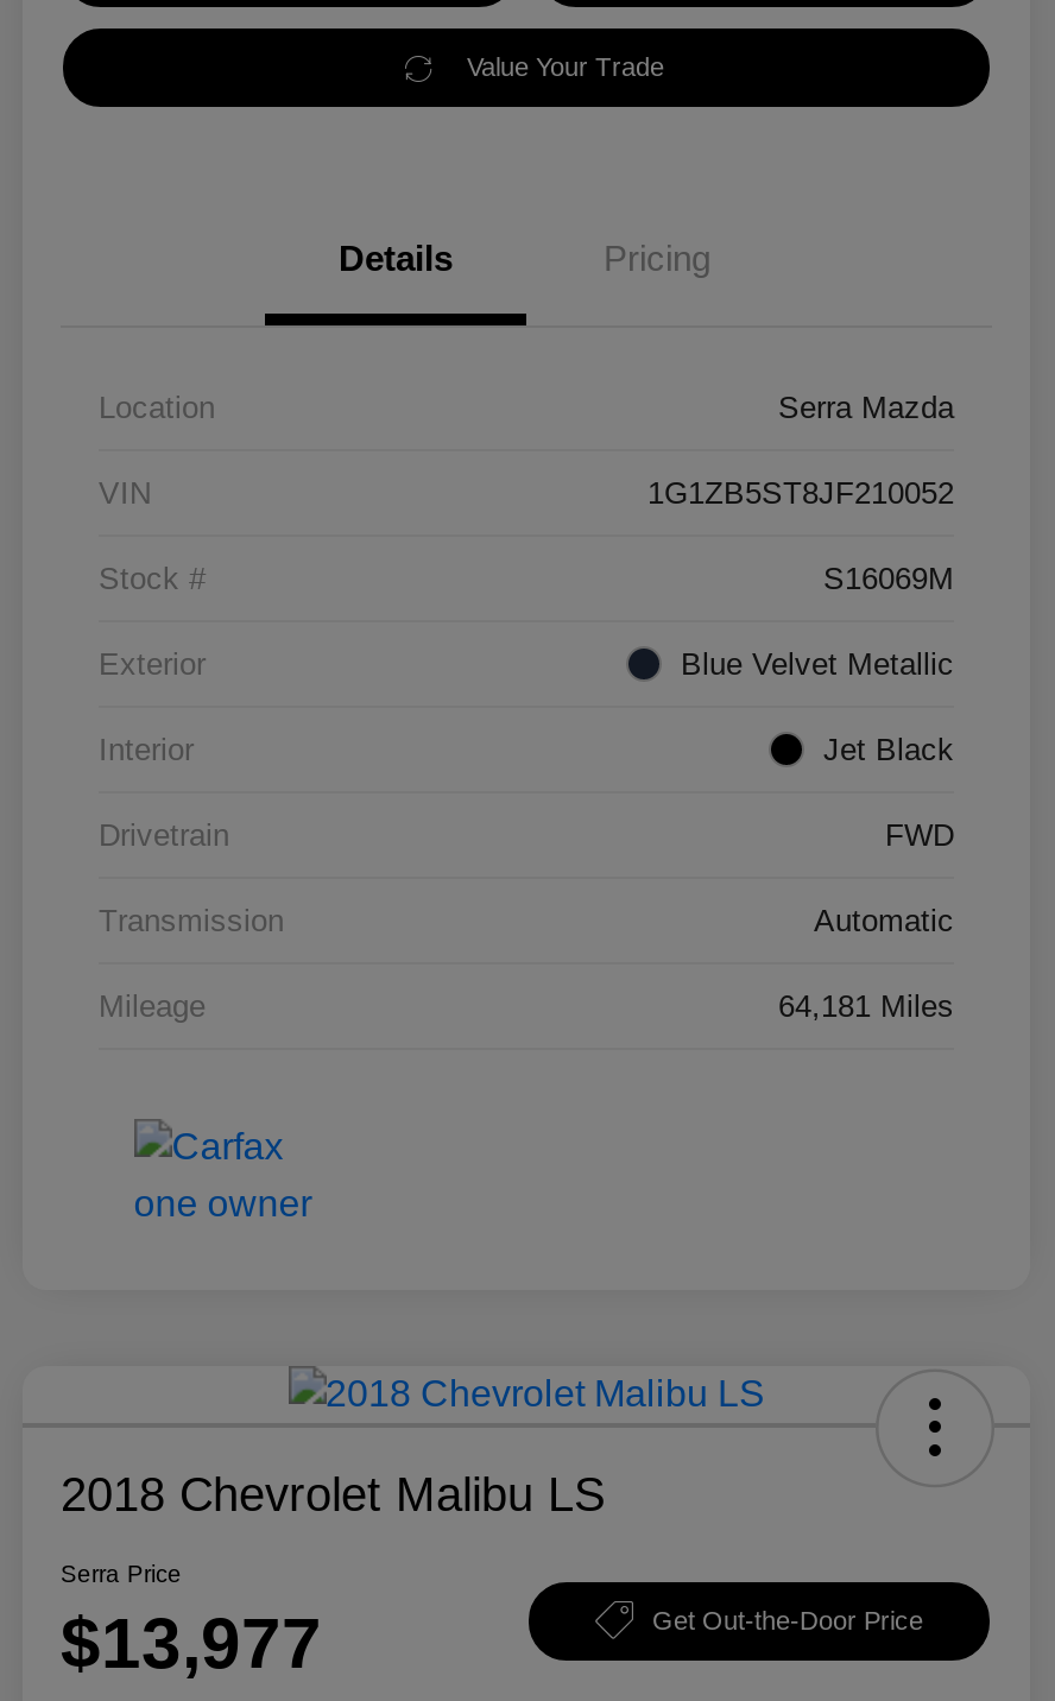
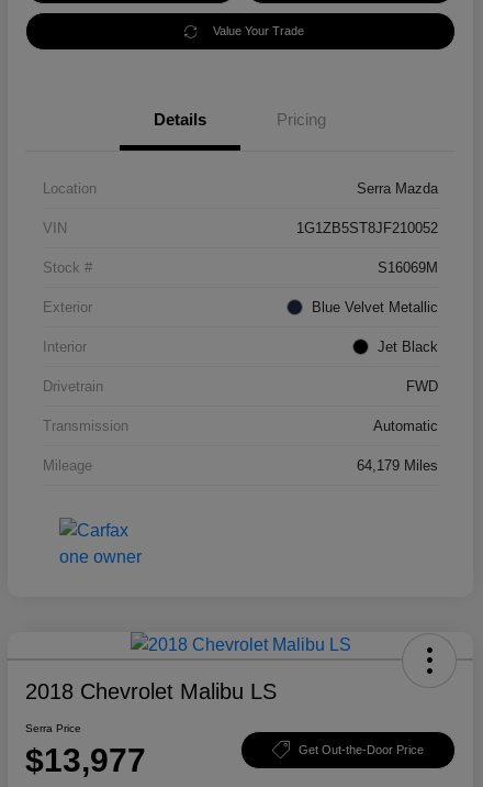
[778,989,954,1024] 64,181 Miles -> [357,457,438,474] 64,179 Miles

